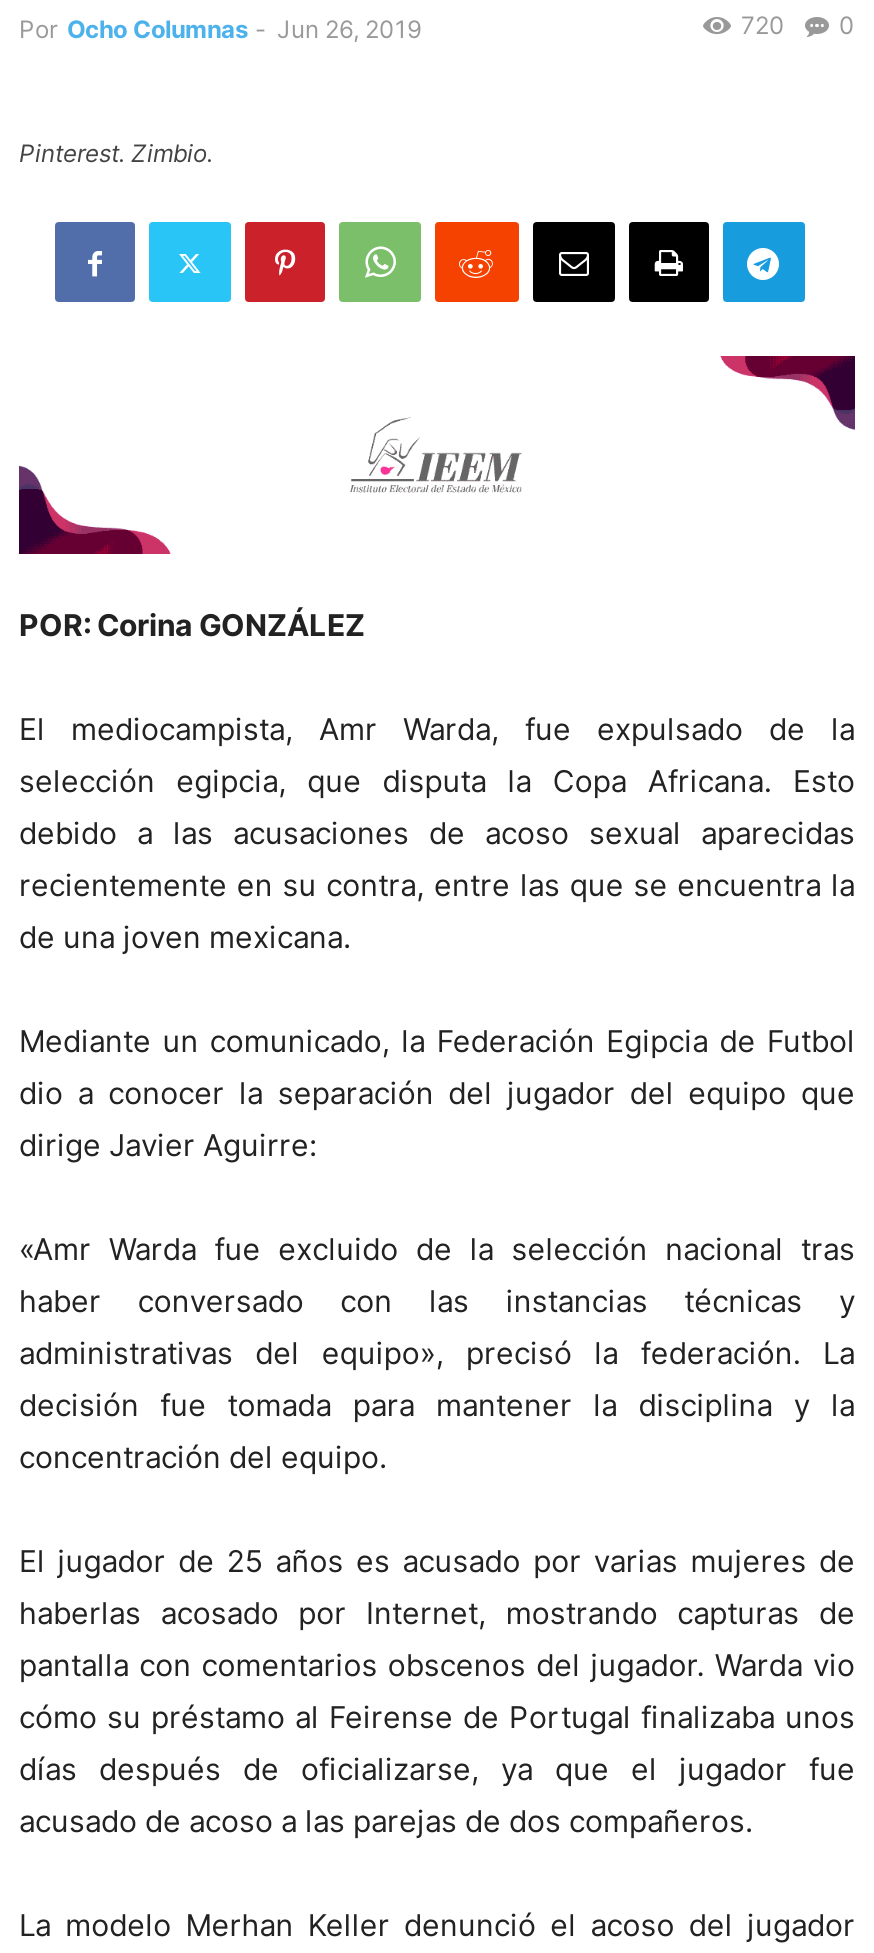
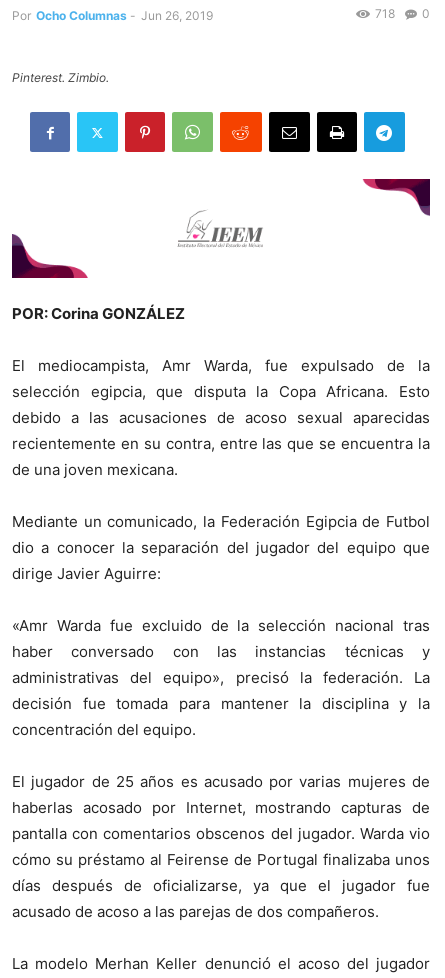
[741,10,855,40] 720 0 -> [375,6,430,21] 718 0

